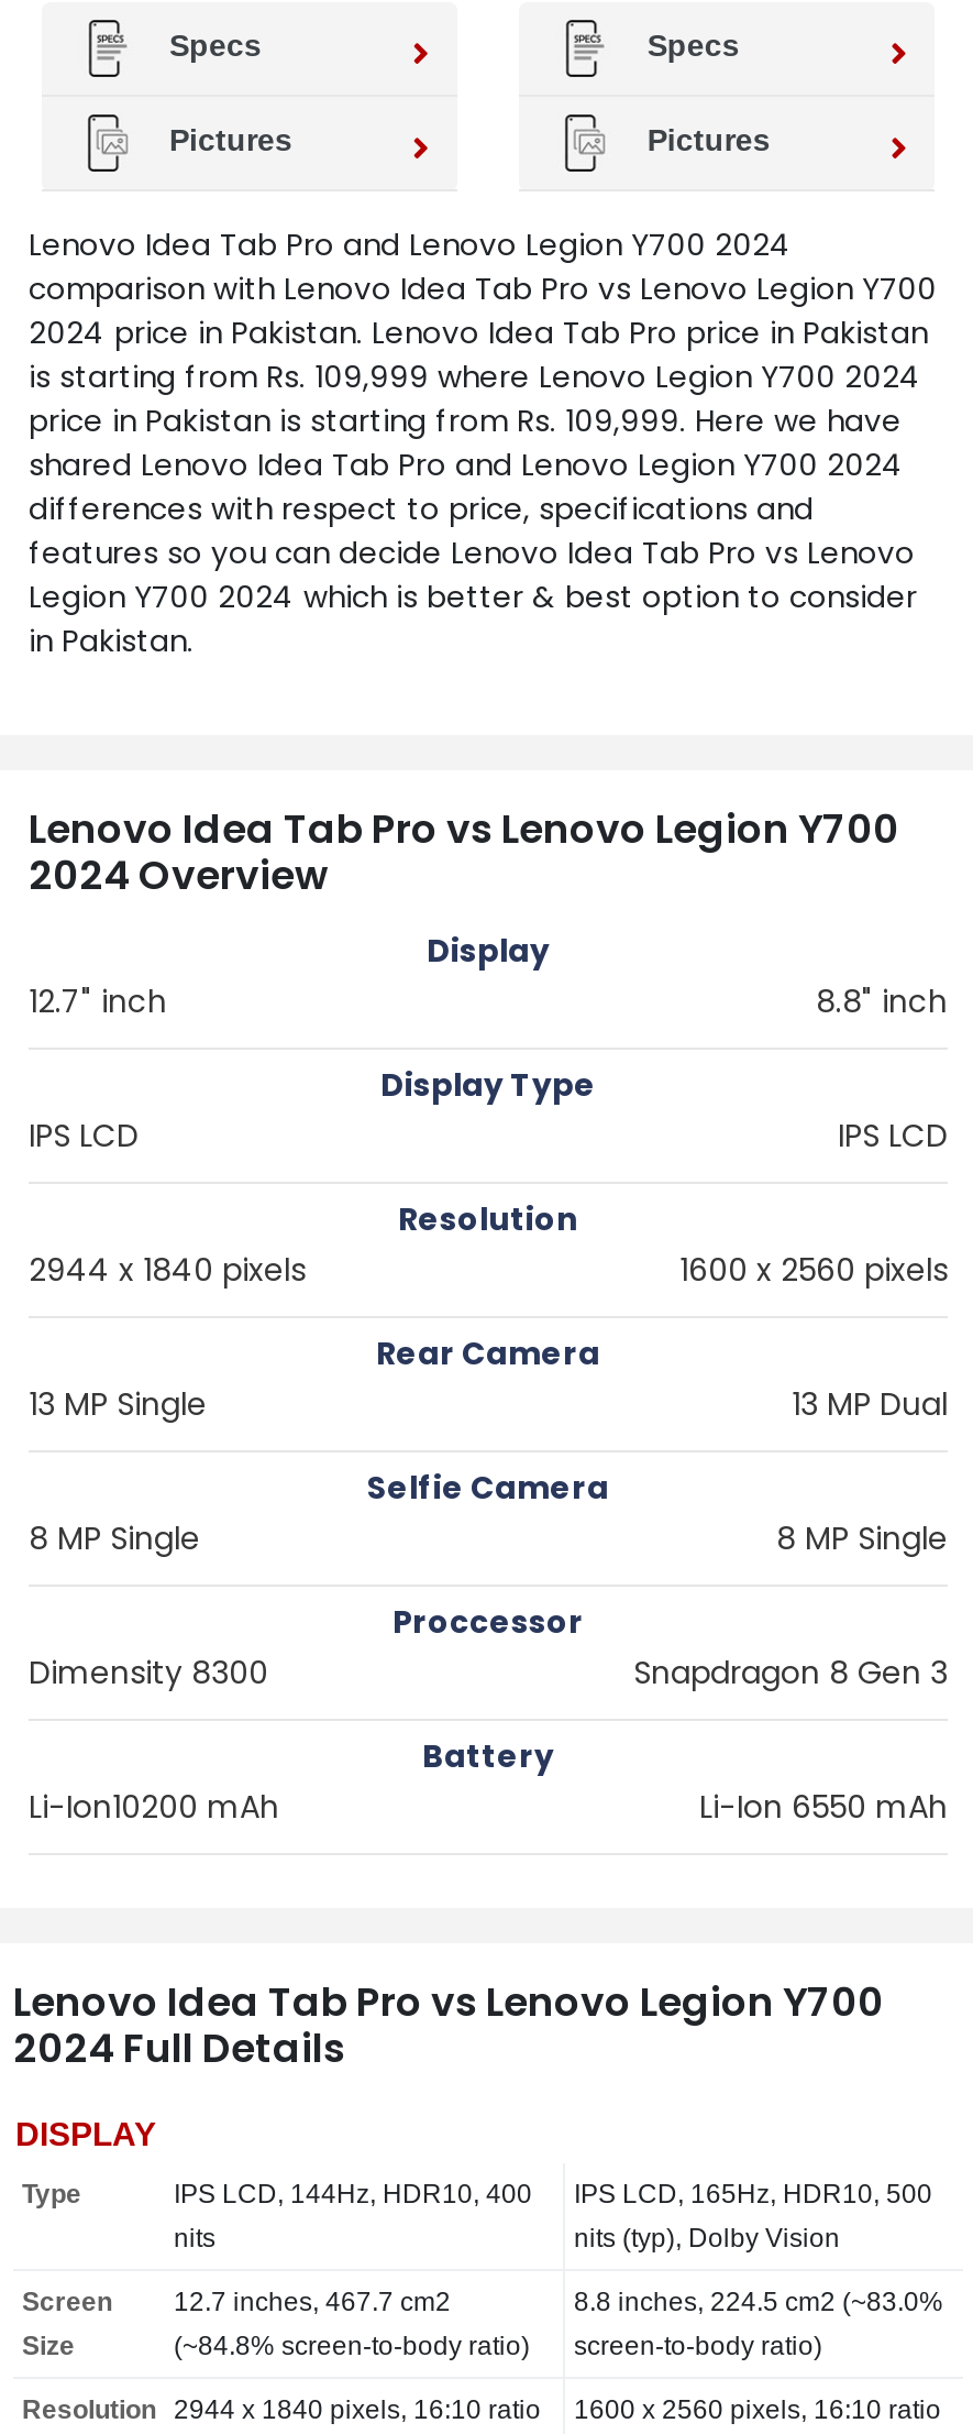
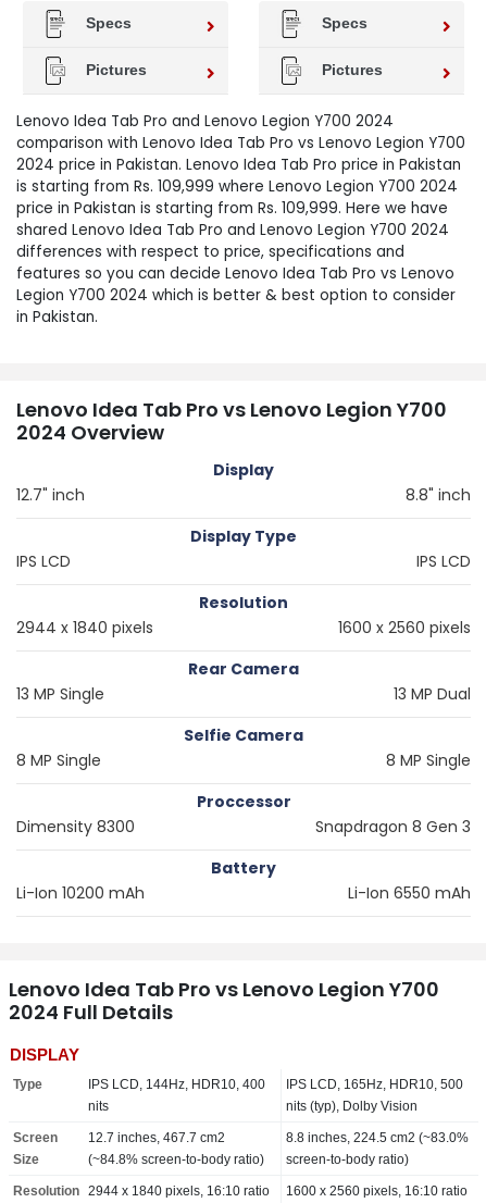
[29,1785,279,1829] Li-Ion10200 mAh -> [16,882,145,904] Li-Ion 10200 mAh

